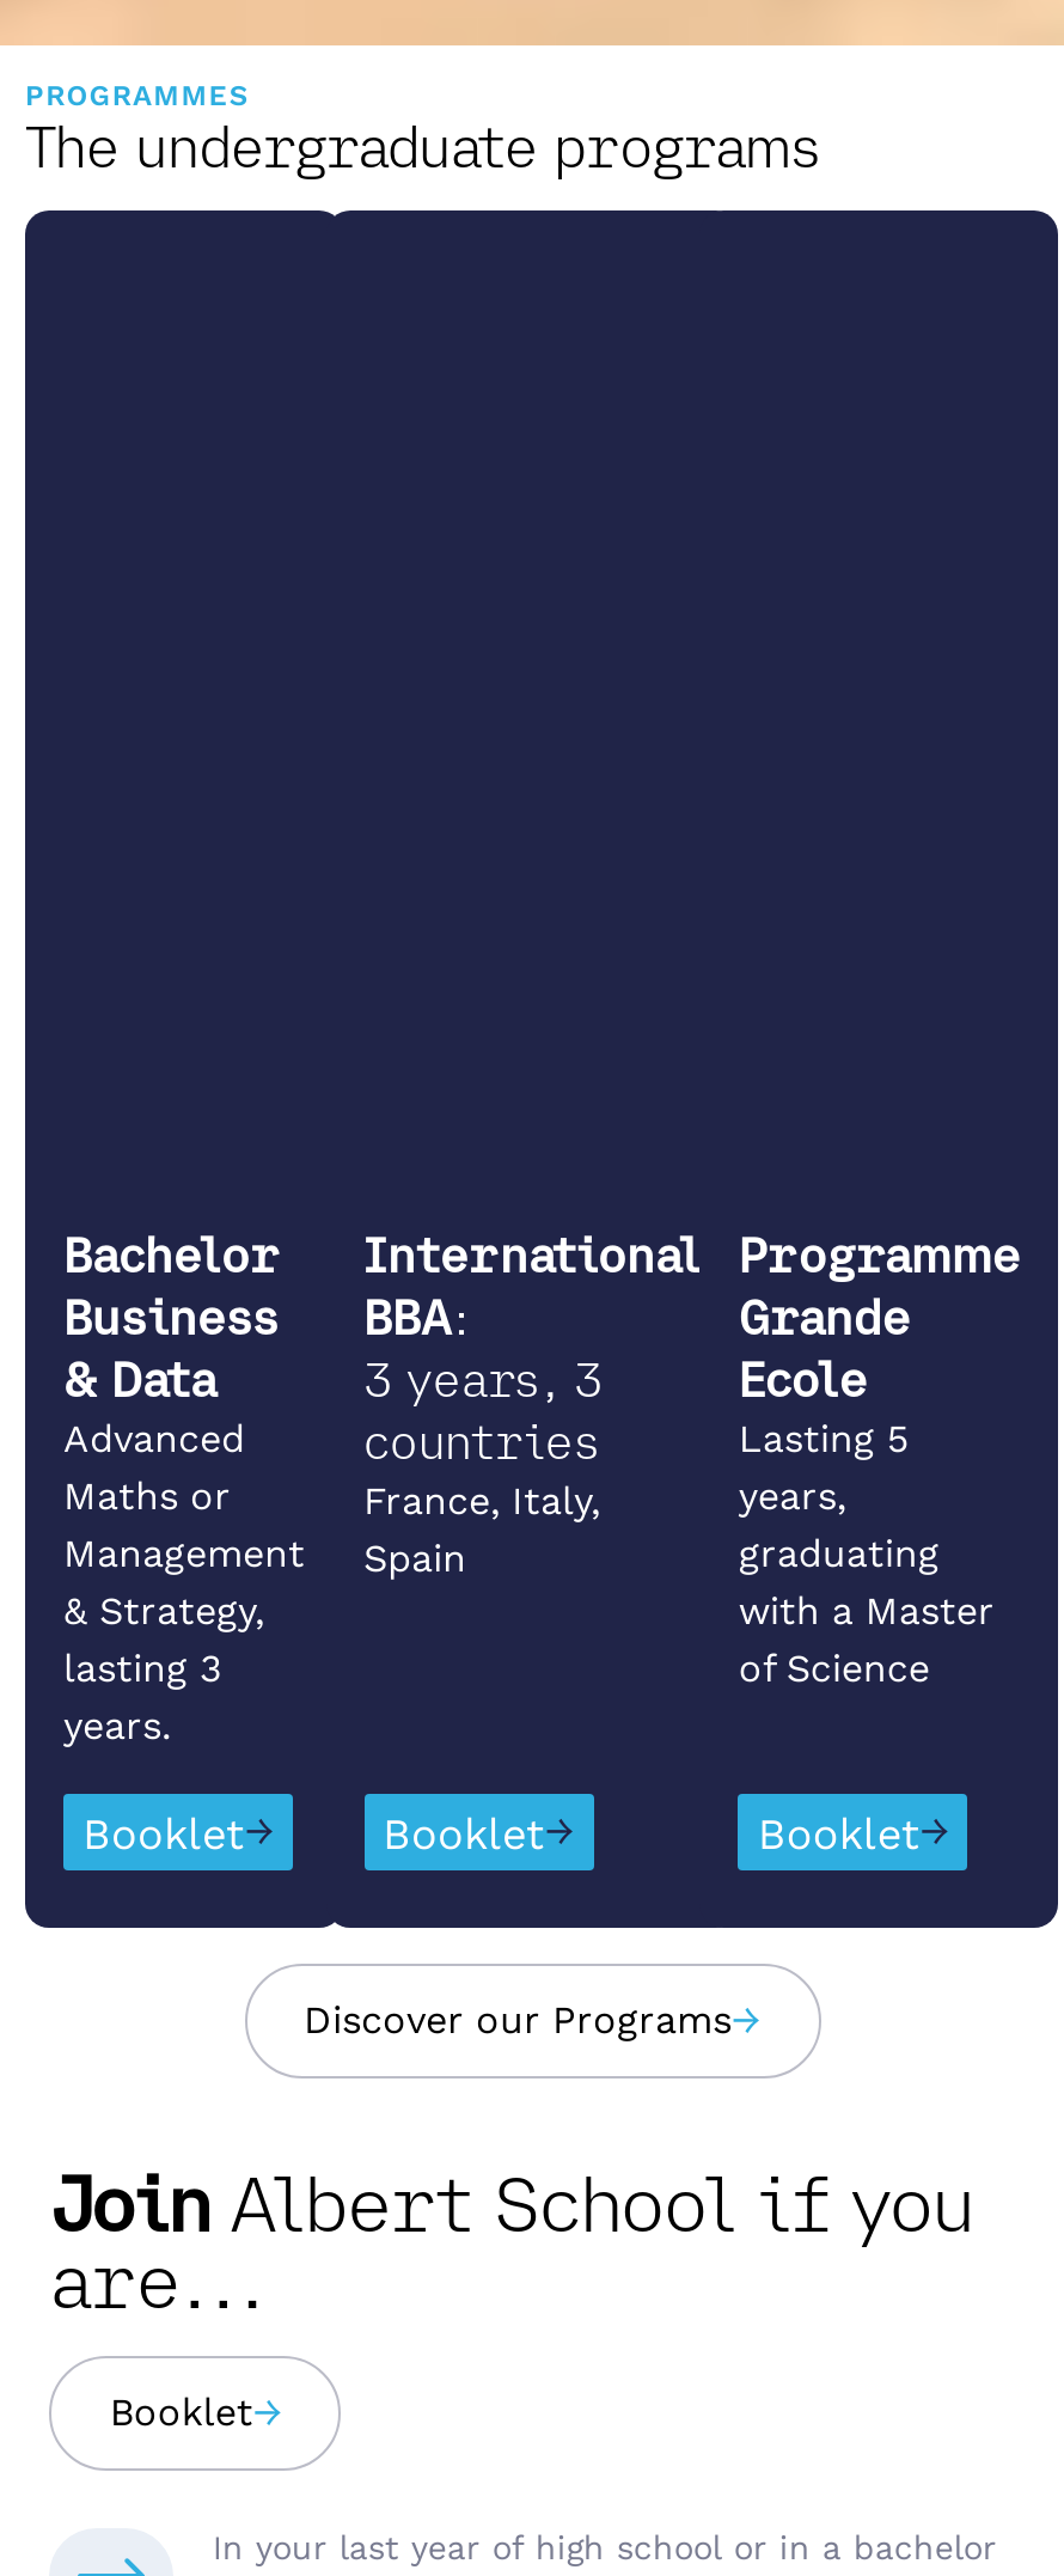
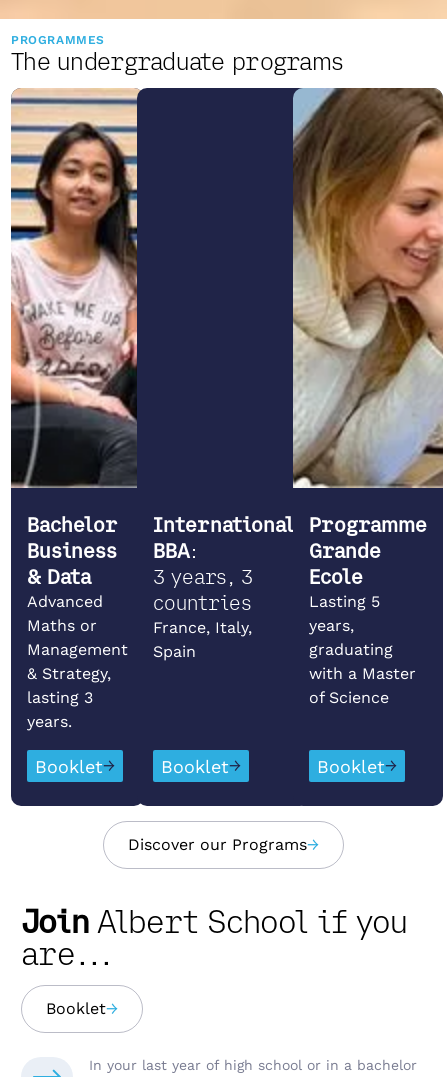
none -> [10,88,140,489] [image]
none -> [292,88,444,489] [image]

